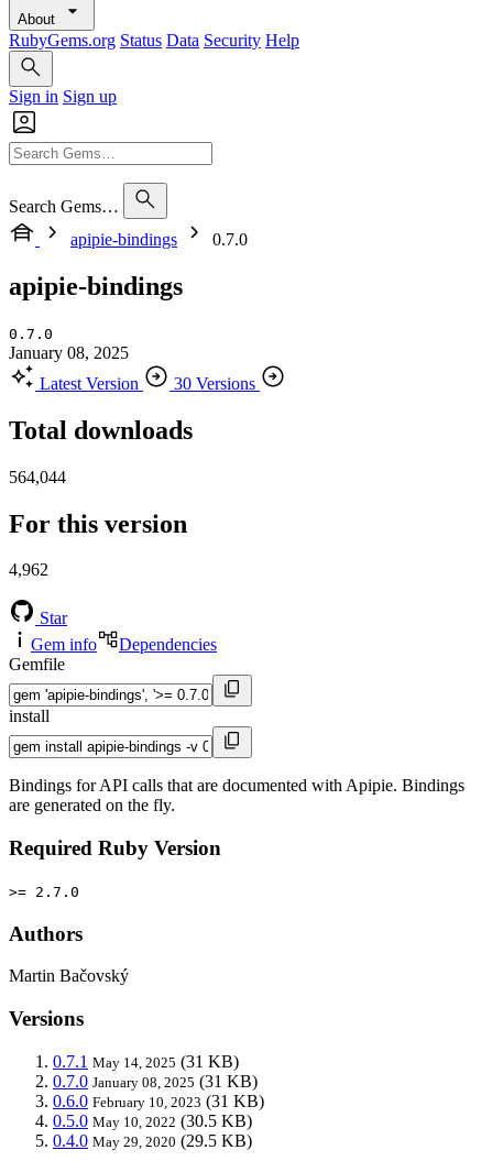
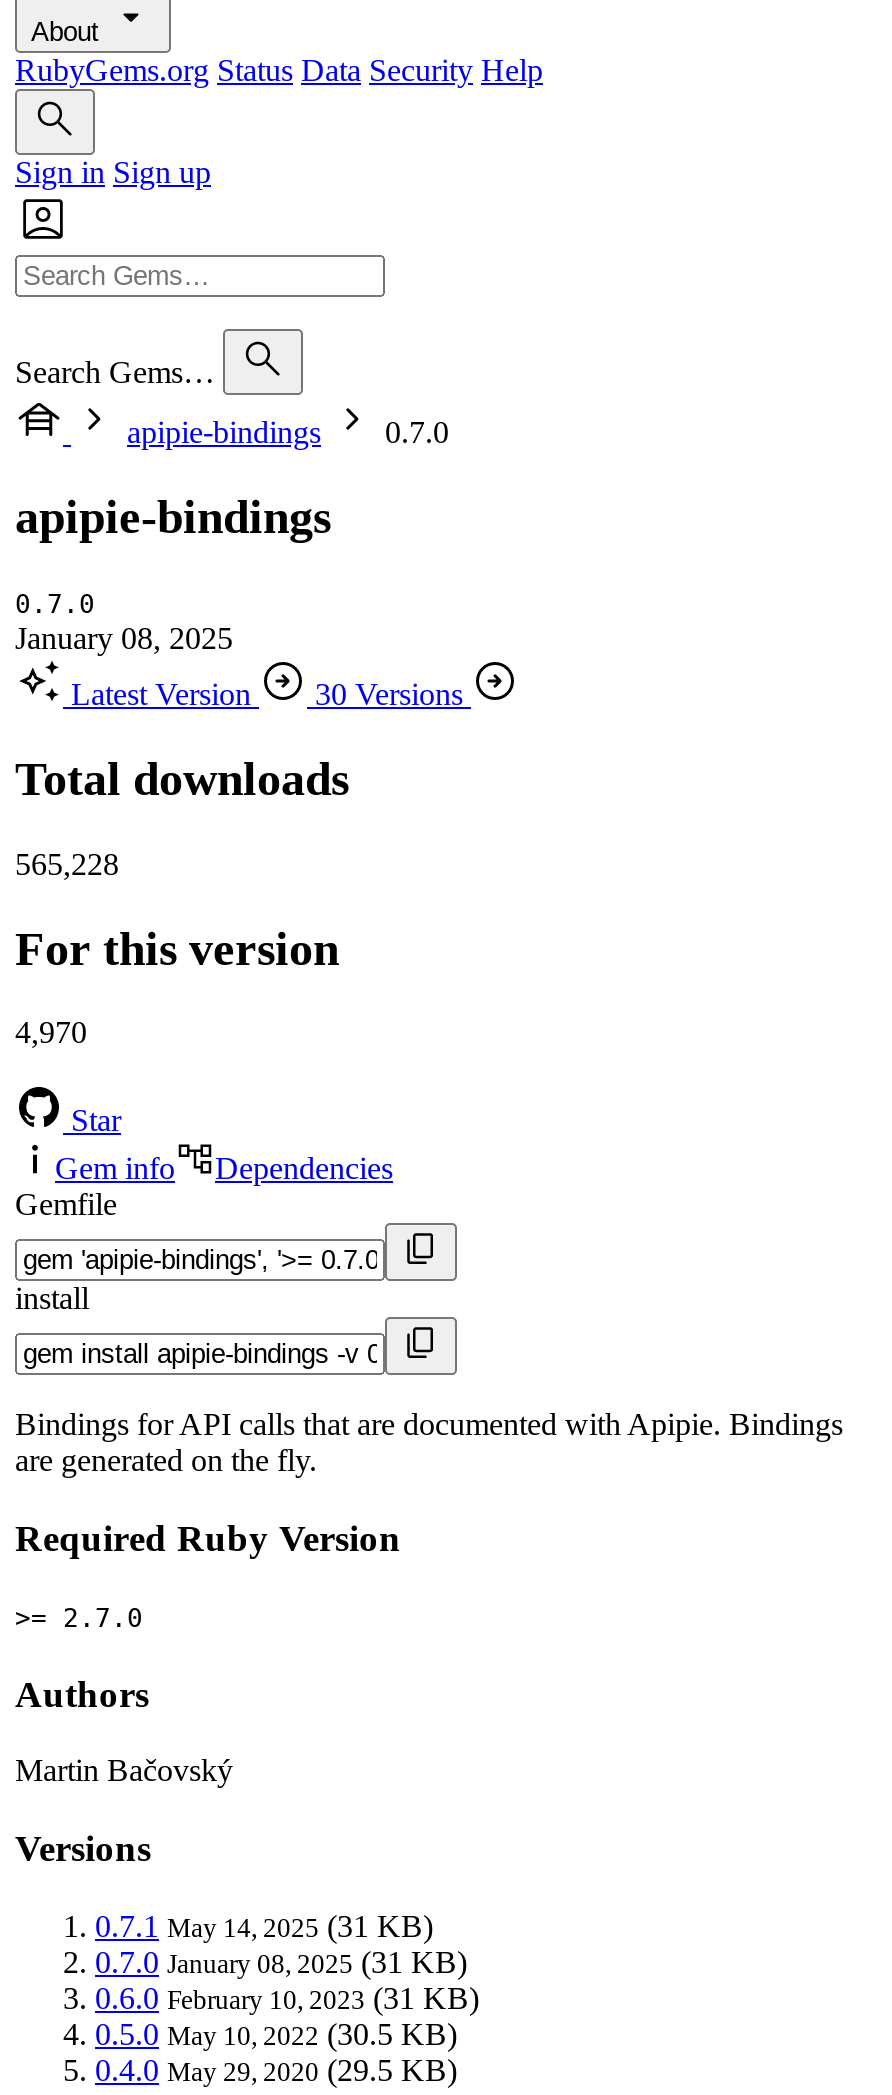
[9,467,66,486] 564,044 -> [15,846,119,880] 565,228
[9,561,48,579] 4,962 -> [15,1016,87,1050] 4,970

